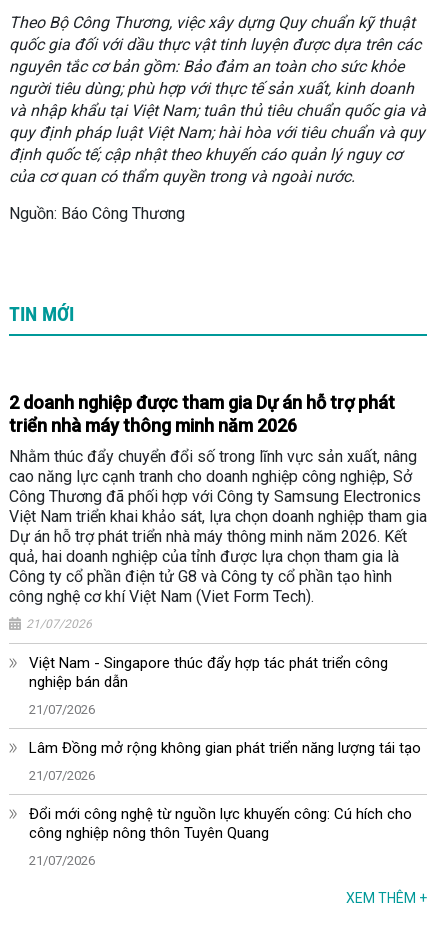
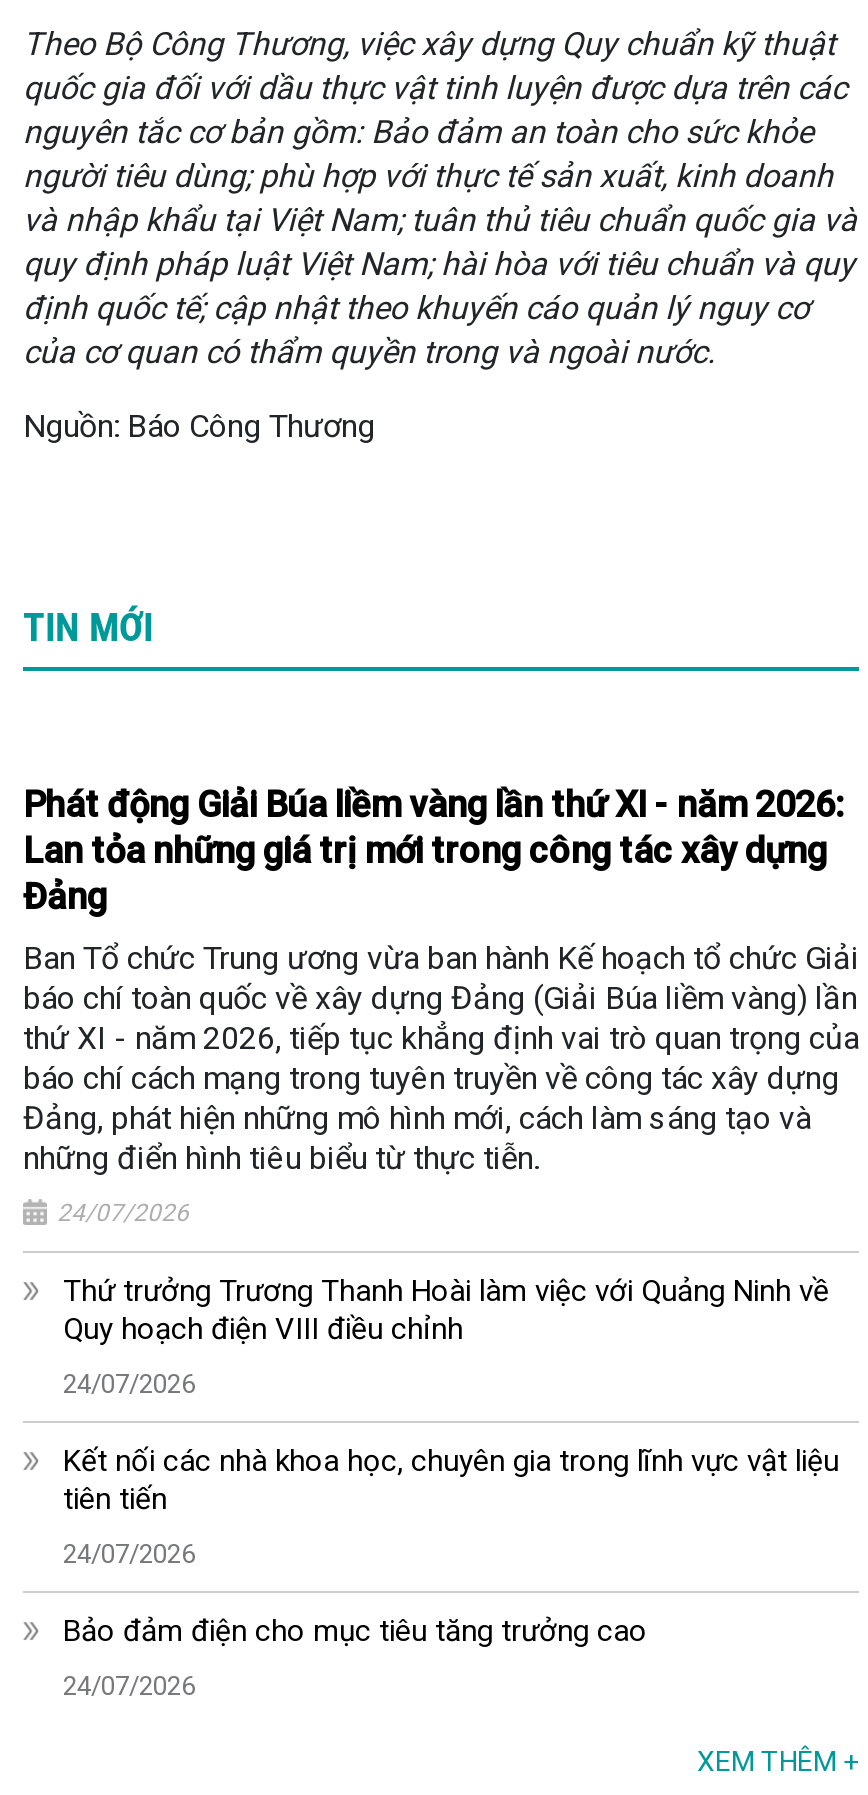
[9,392,395,436] 2 doanh nghiệp được tham gia Dự án hỗ trợ phát | triển nhà máy thông minh năm 2026 -> [23,783,843,917] Phát động Giải Búa liềm vàng lần thứ XI - năm 2026: | Lan tỏa những giá trị mới trong công tác xây dựng | Đảng
[9,447,427,606] Nhằm thúc đẩy chuyển đổi số trong lĩnh vực sản xuất, nâng | cao năng lực cạnh tranh cho doanh nghiệp công nghiệp, Sở | Công Thương đã phối hợp với Công ty Samsung Electronics | Việt Nam triển khai khảo sát, lựa chọn doanh nghiệp tham gia | Dự án hỗ trợ phát triển nhà máy thông minh năm 2026. Kết | quả, hai doanh nghiệp của tỉnh được lựa chọn tham gia là | Công ty cổ phần điện tử G8 và Công ty cổ phần tạo hình | công nghệ cơ khí Việt Nam (Viet Form Tech). -> [23,939,859,1177] Ban Tổ chức Trung ương vừa ban hành Kế hoạch tổ chức Giải | báo chí toàn quốc về xây dựng Đảng (Giải Búa liềm vàng) lần | thứ XI - năm 2026, tiếp tục khẳng định vai trò quan trọng của | báo chí cách mạng trong tuyên truyền về công tác xây dựng | Đảng, phát hiện những mô hình mới, cách làm sáng tạo và | những điển hình tiêu biểu từ thực tiễn.
[26,617,92,631] 21/07/2026 -> [57,1199,189,1227] 24/07/2026
[29,654,388,691] Việt Nam - Singapore thúc đẩy hợp tác phát triển công | nghiệp bán dẫn -> [63,1273,829,1347] Thứ trưởng Trương Thanh Hoài làm việc với Quảng Ninh về | Quy hoạch điện VIII điều chỉnh
[29,702,95,717] 21/07/2026 -> [63,1369,195,1399] 24/07/2026
[29,739,421,757] Lâm Đồng mở rộng không gian phát triển năng lượng tái tạo -> [63,1443,839,1517] Kết nối các nhà khoa học, chuyên gia trong lĩnh vực vật liệu | tiên tiến
[29,768,95,783] 21/07/2026 -> [63,1539,195,1569] 24/07/2026
[29,805,412,842] Đổi mới công nghệ từ nguồn lực khuyến công: Cú hích cho | công nghiệp nông thôn Tuyên Quang -> [63,1613,647,1649] Bảo đảm điện cho mục tiêu tăng trưởng cao
[29,853,95,868] 21/07/2026 -> [63,1671,195,1701] 24/07/2026

